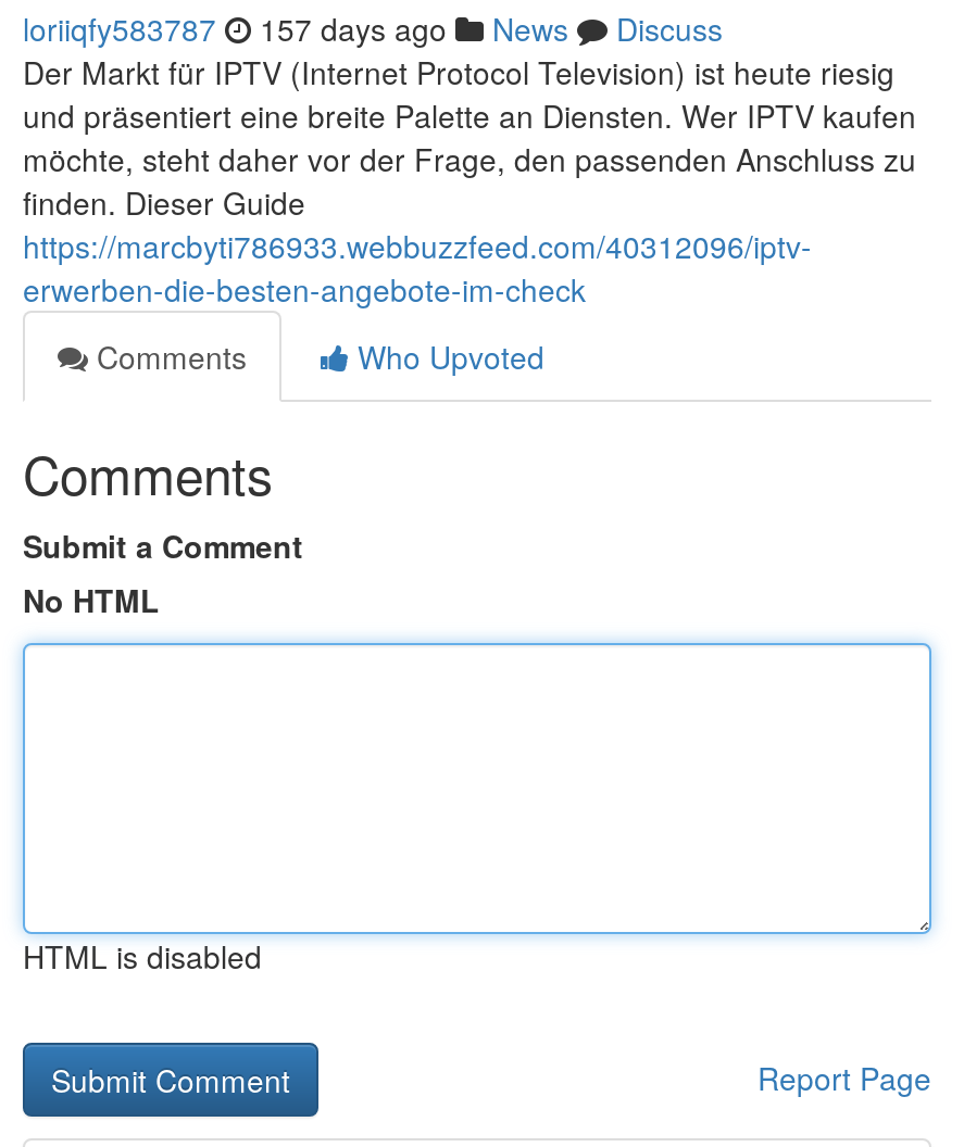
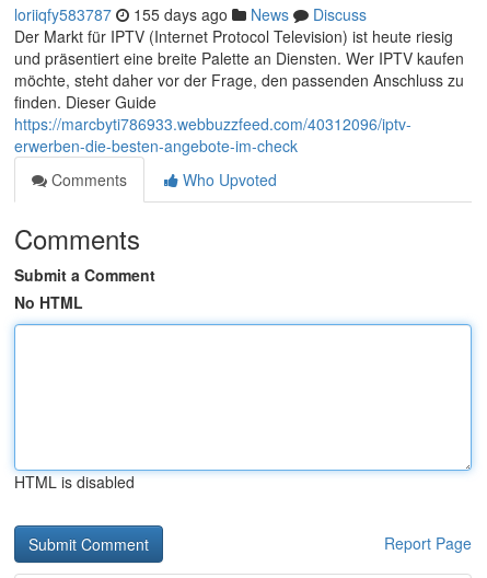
[23,7,723,50] loriiqfy583787 157 days ago News Discuss -> [14,3,367,25] loriiqfy583787 155 days ago News Discuss

